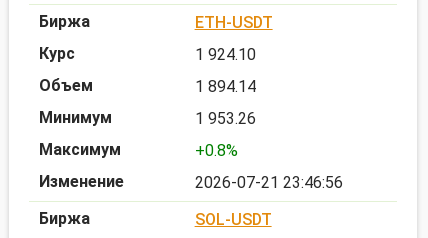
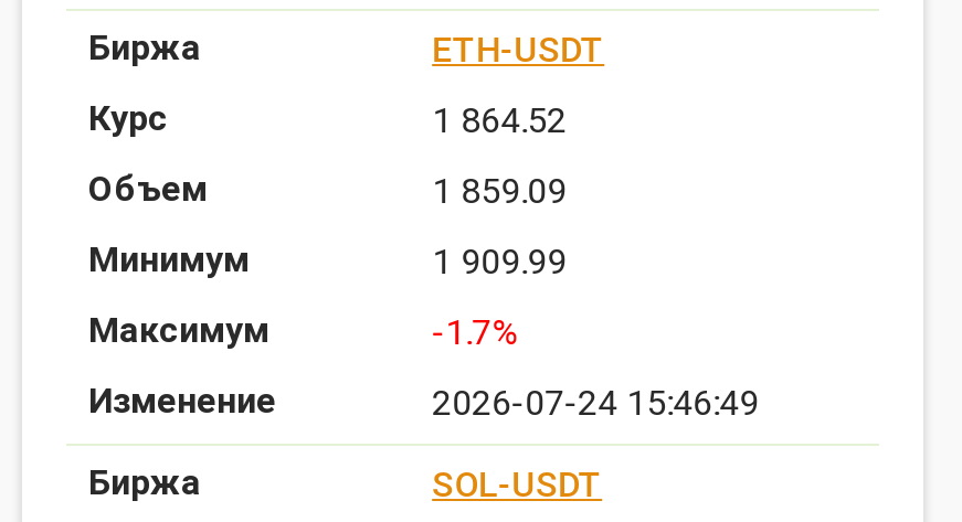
[195,45,256,64] 1 924.10 -> [432,99,567,141] 1 864.52
[195,77,256,96] 1 894.14 -> [432,170,567,212] 1 859.09
[195,109,256,128] 1 953.26 -> [432,241,567,283] 1 909.99
[195,141,238,160] +0.8% -> [432,311,518,353] -1.7%
[195,173,343,192] 2026-07-21 23:46:56 -> [432,382,759,424] 2026-07-24 15:46:49

